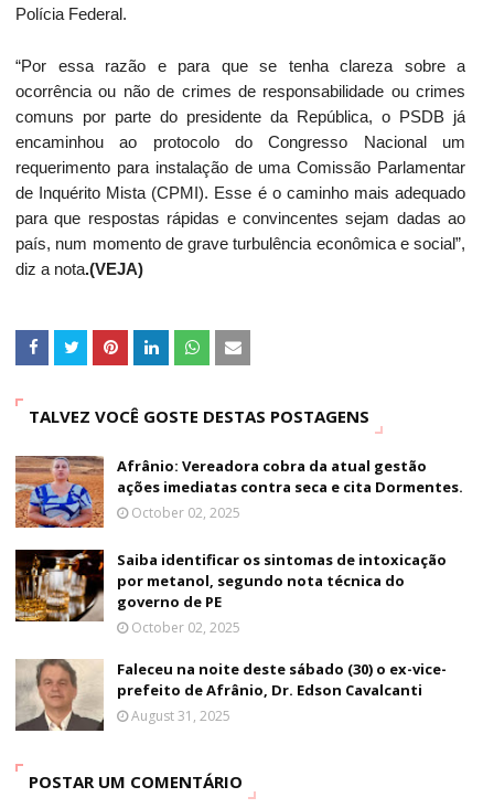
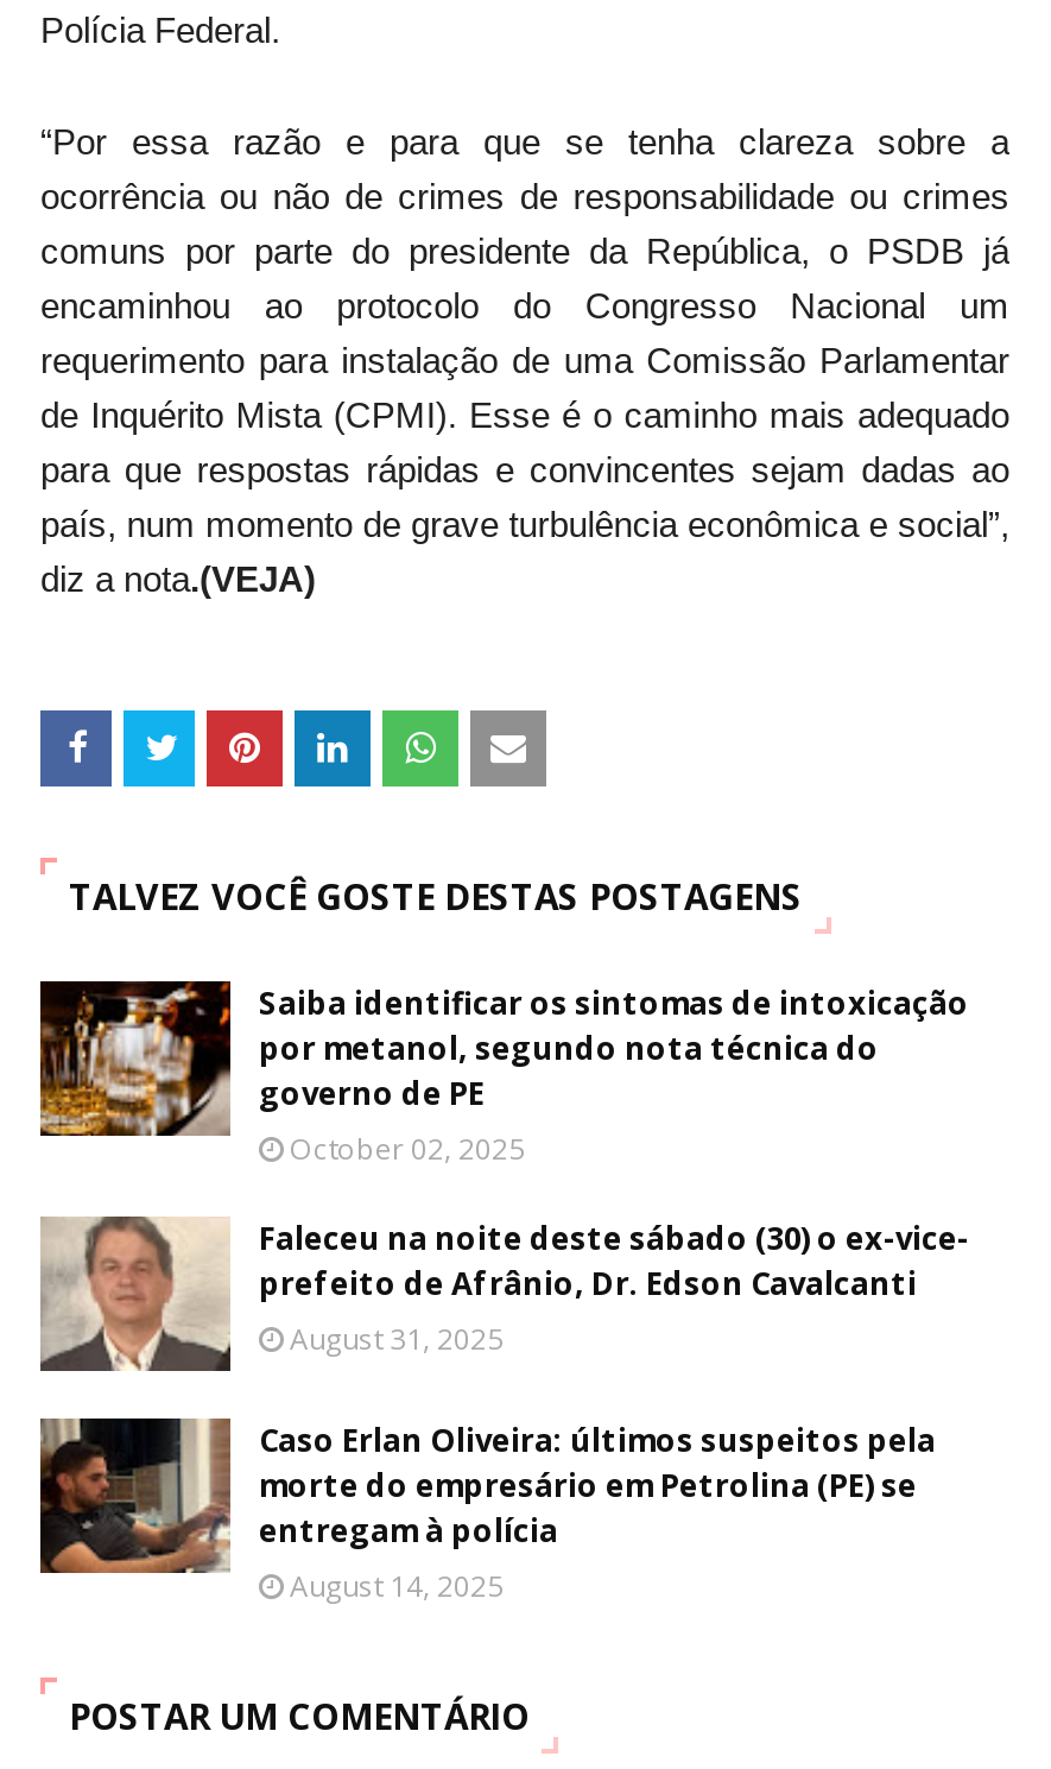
[14,455,463,529] [image] | Afrânio: Vereadora cobra da atual gestão | ações imediatas contra seca e cita Dormentes. | October 02, 2025 -> none
moved [13,549,447,725] -> [36,979,969,1359]: [image] | Saiba identificar os sintomas de intoxicação | por metanol, segundo nota técnica do | governo de PE | October 02, 2025 | Faleceu na noite deste sábado (30) o ex-vice- | prefeito de Afrânio, Dr. Edson Cavalcanti | August 31, 2025
none -> [38,1416,936,1606] [image] | Caso Erlan Oliveira: últimos suspeitos pela | morte do empresário em Petrolina (PE) se | entregam à polícia | August 14, 2025

